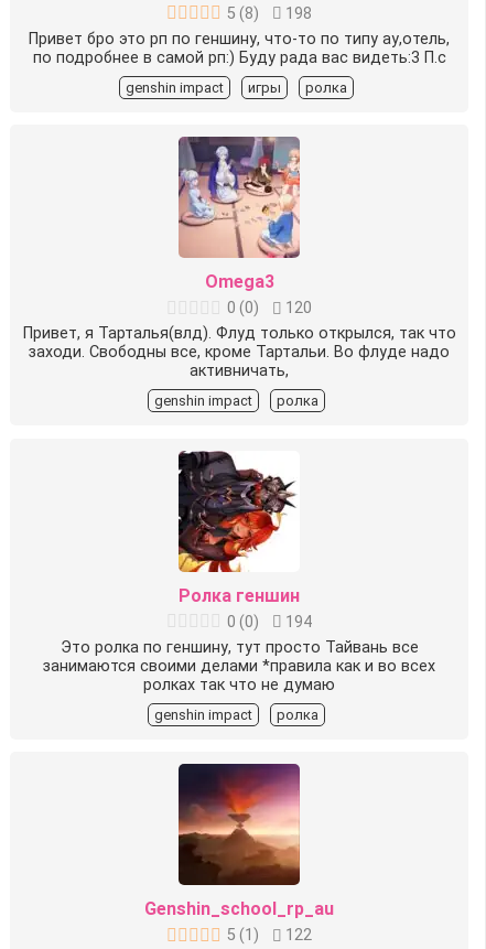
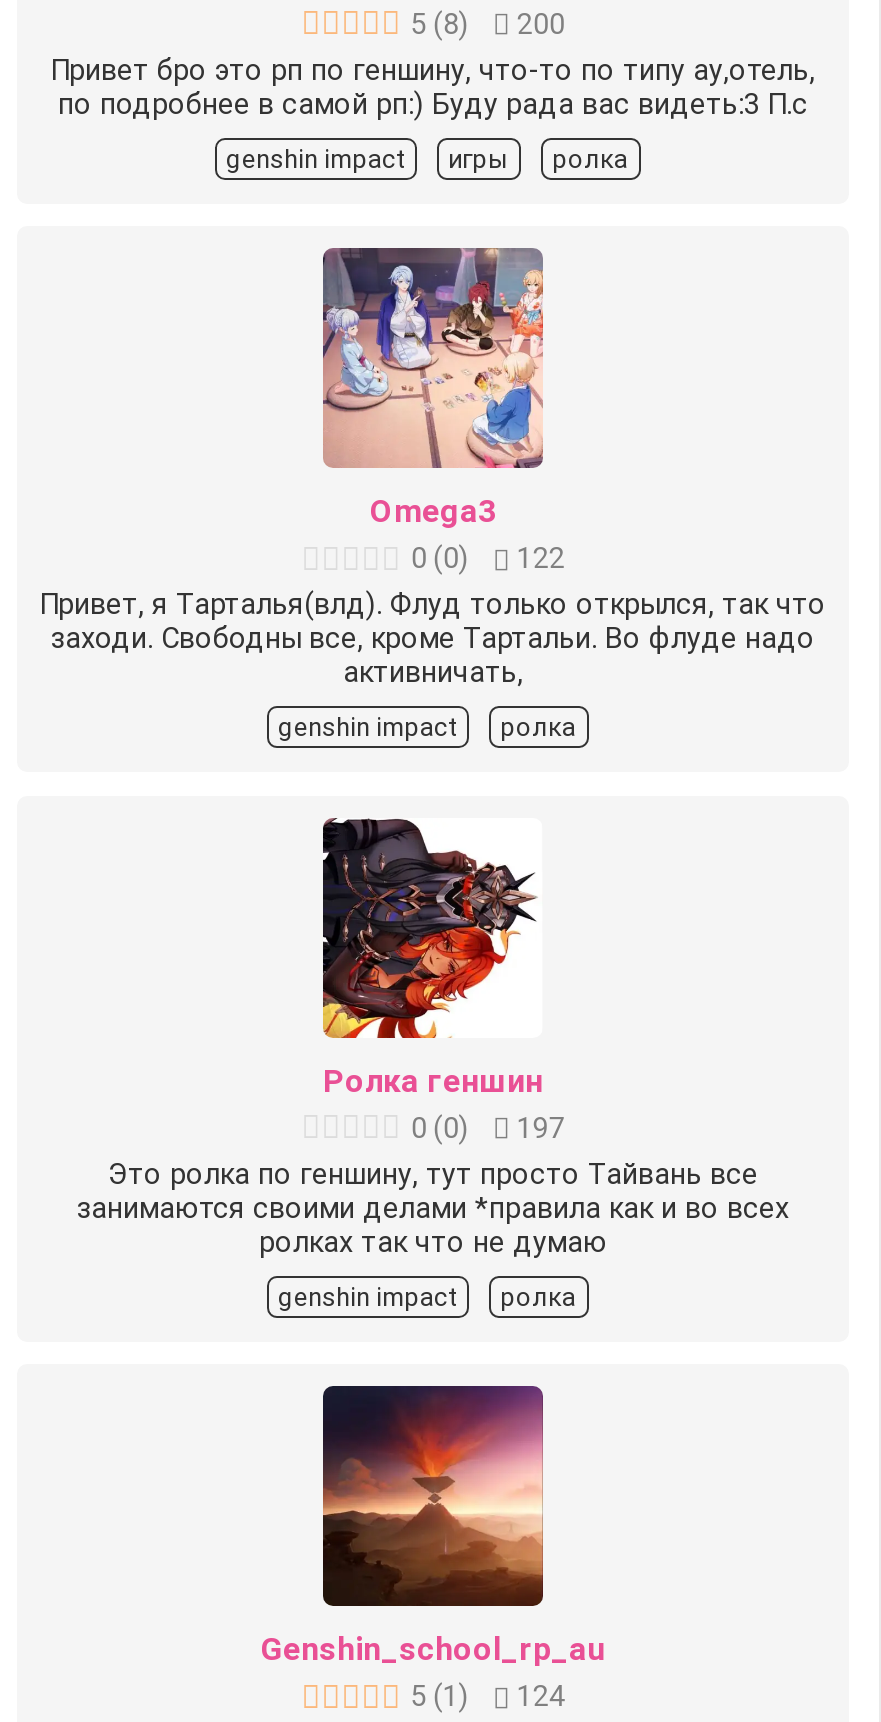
[227,4,312,23] 5 (8) 198 -> [411,7,565,41] 5 (8) 200
[227,299,312,318] 0 (0) 120 -> [411,542,565,576] 0 (0) 122
[227,612,312,631] 0 (0) 194 -> [411,1111,565,1145] 0 (0) 197
[227,926,312,945] 5 (1) 122 -> [411,1680,565,1714] 5 (1) 124

